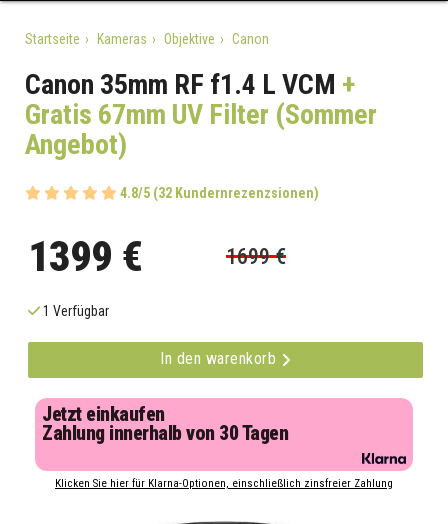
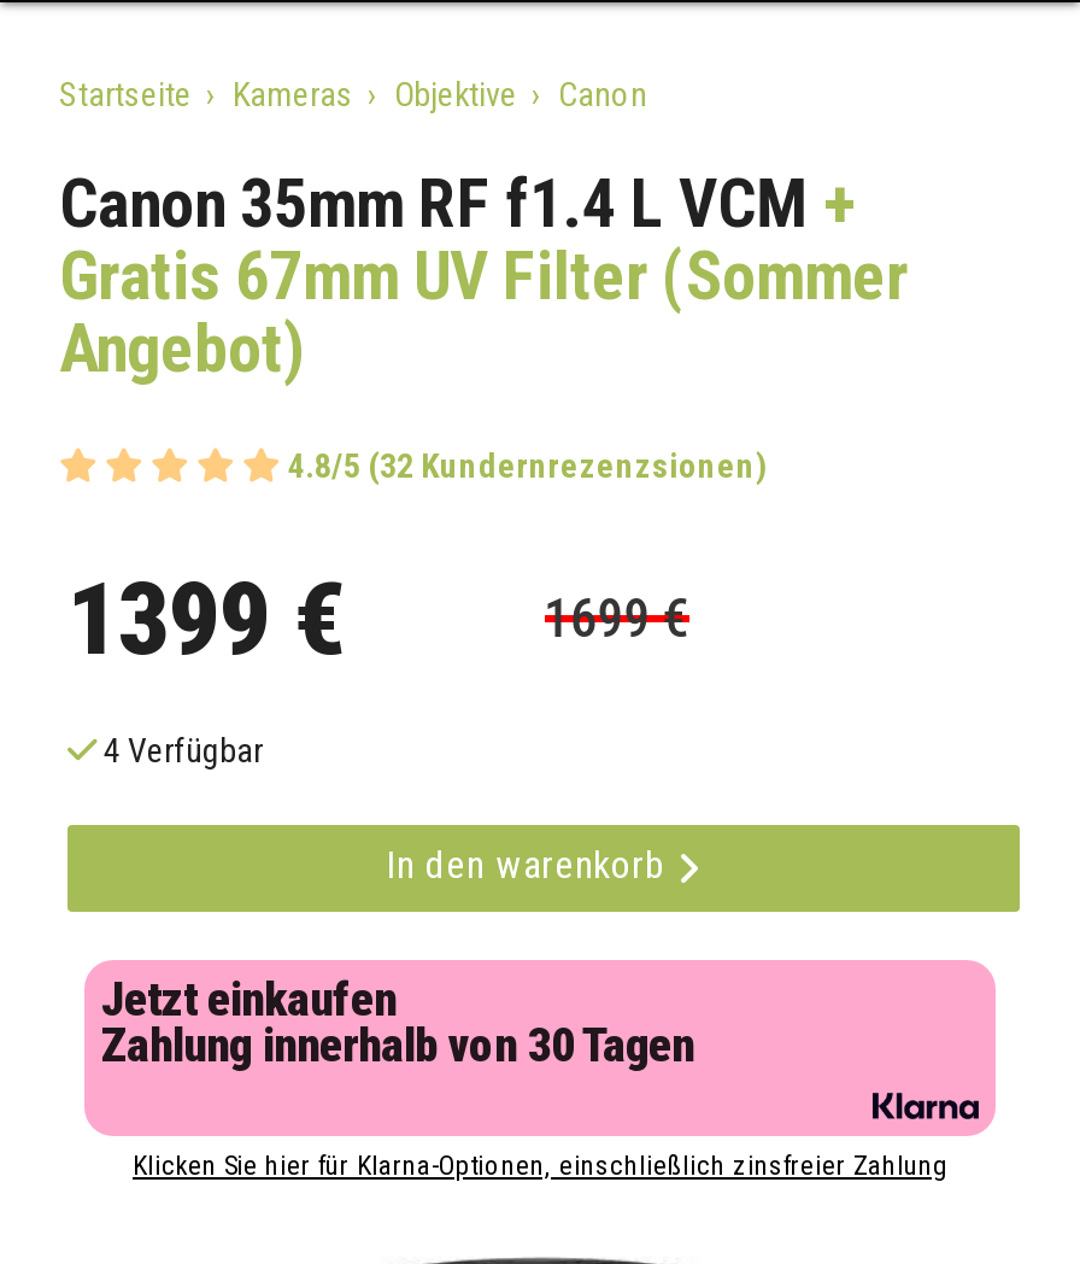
[40,303,109,319] 1 Verfügbar -> [96,732,263,770] 4 Verfügbar

